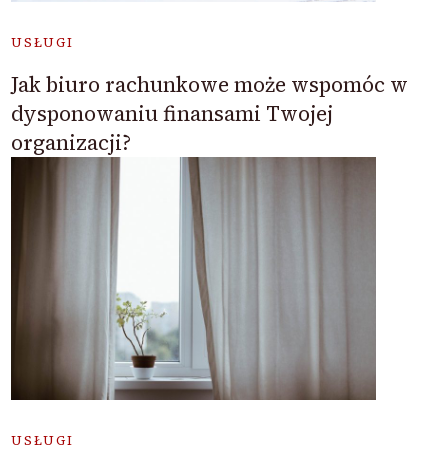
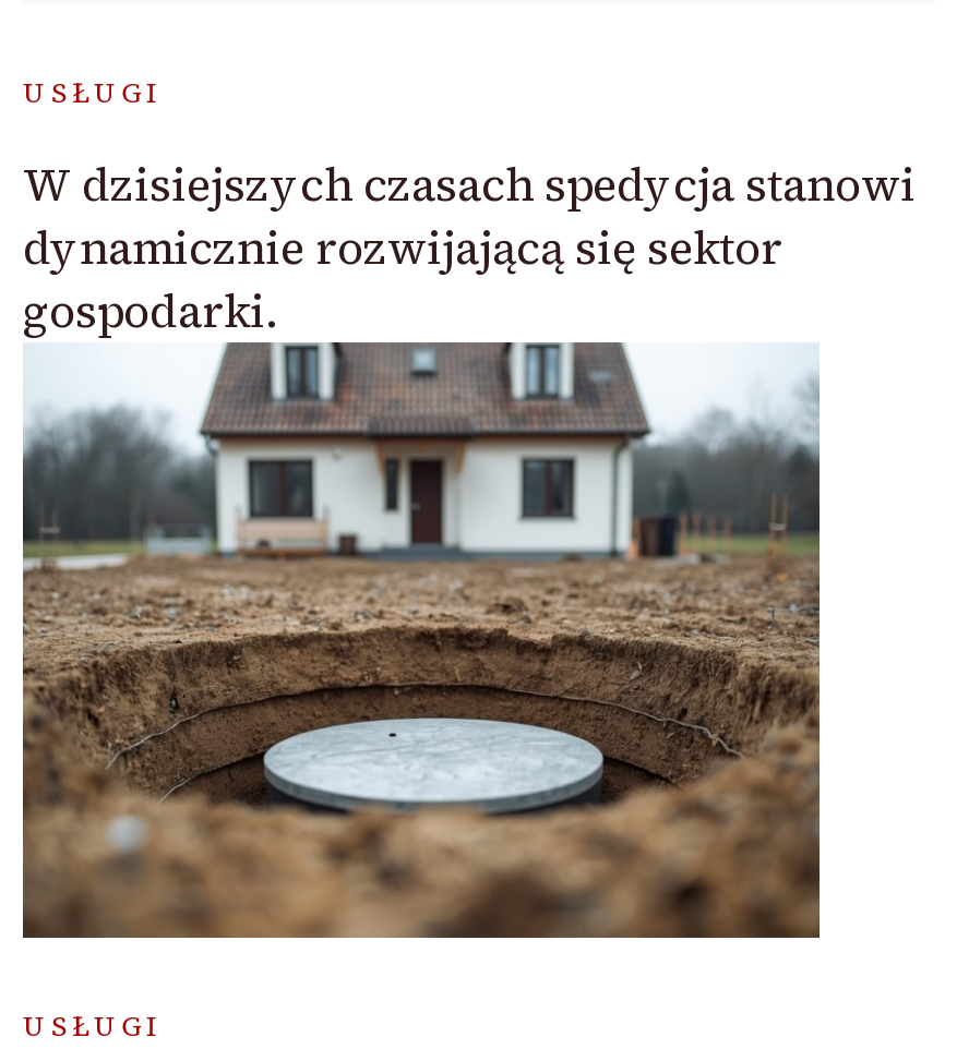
[11,70,408,157] Jak biuro rachunkowe może wspomóc w | dysponowaniu finansami Twojej | organizacji? -> [23,152,916,342] W dzisiejszych czasach spedycja stanowi | dynamicznie rozwijającą się sektor | gospodarki.
[10,156,376,401] [image] -> [21,345,820,940] [image]

